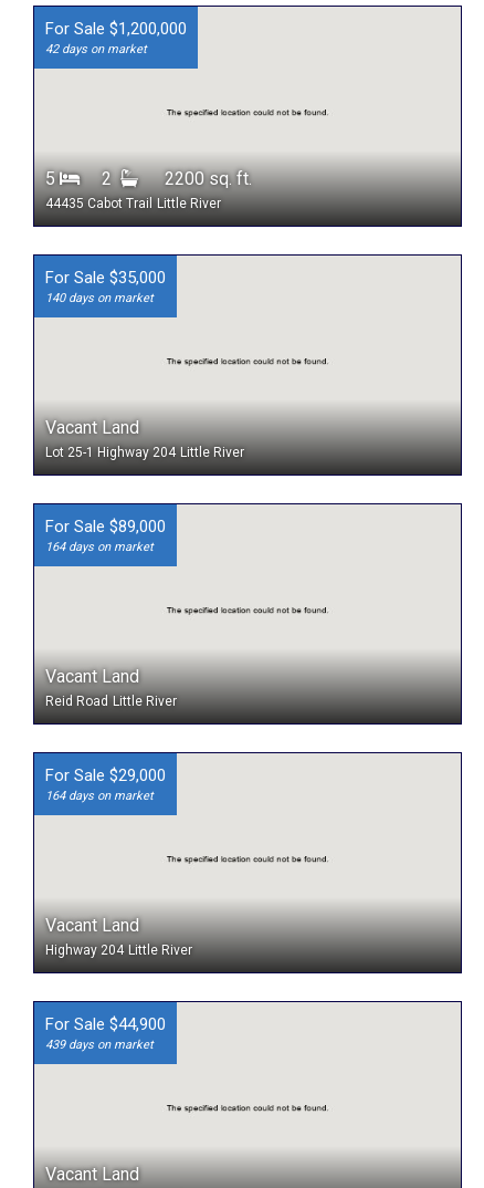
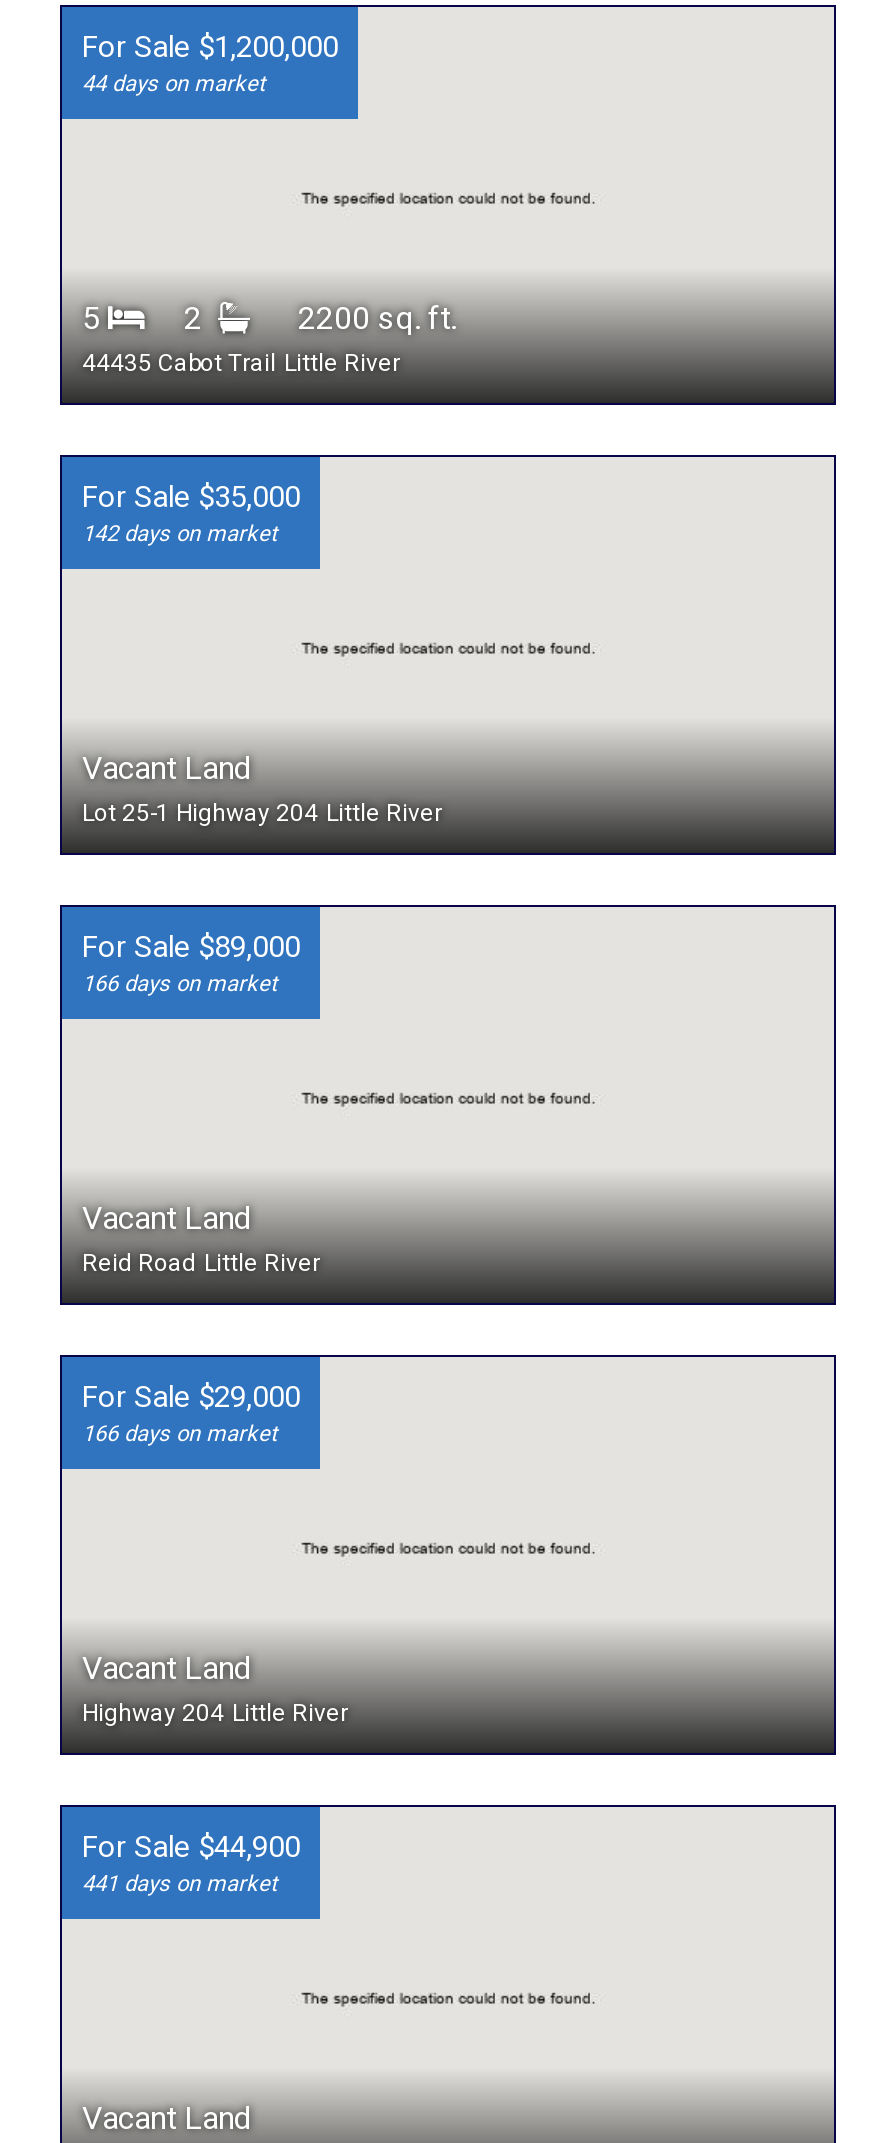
[45,42,147,56] 42 days on market -> [82,71,266,97] 44 days on market
[45,291,154,305] 140 days on market -> [82,521,278,547] 142 days on market
[45,540,154,554] 164 days on market -> [82,971,278,997] 166 days on market
[45,789,154,803] 164 days on market -> [82,1421,278,1447] 166 days on market
[45,1038,154,1052] 439 days on market -> [82,1871,278,1897] 441 days on market

